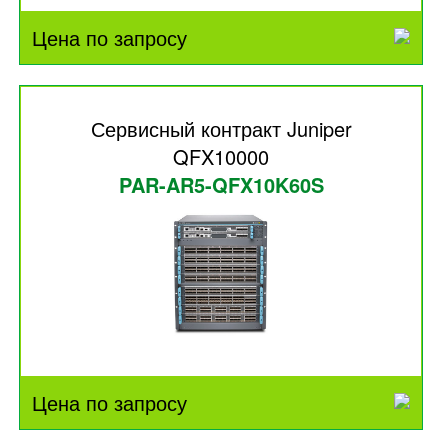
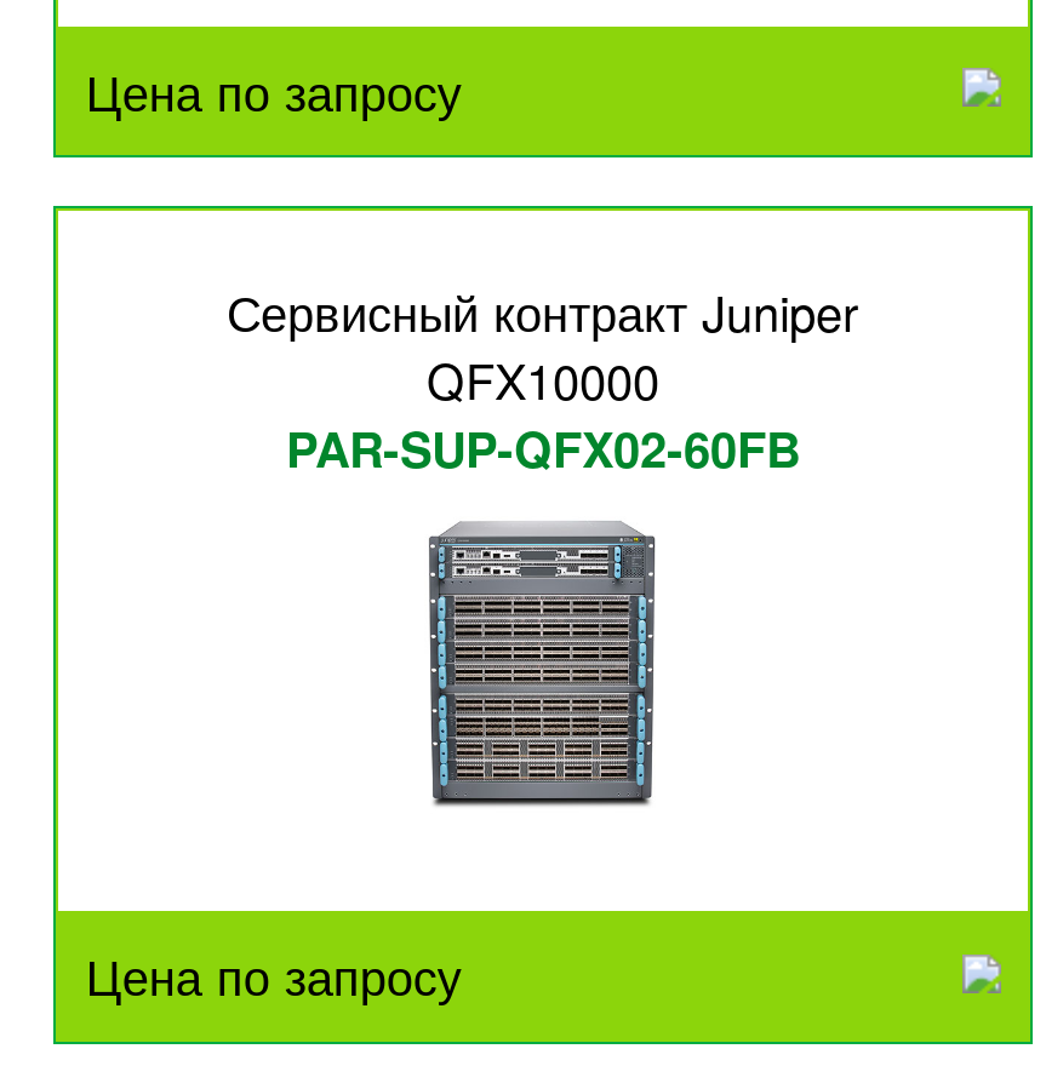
[118,170,323,199] PAR-AR5-QFX10K60S -> [286,412,800,483] PAR-SUP-QFX02-60FB

